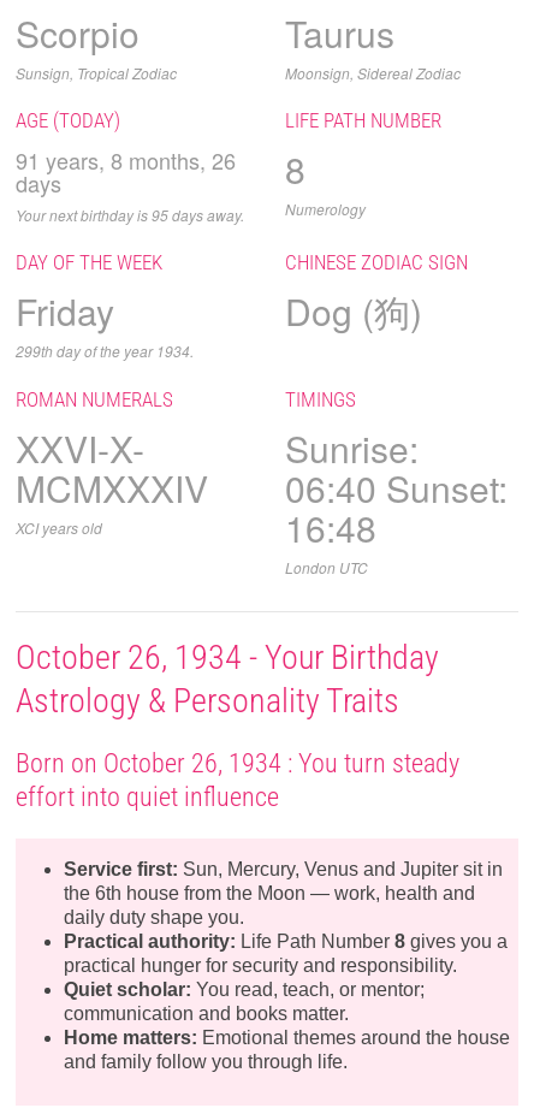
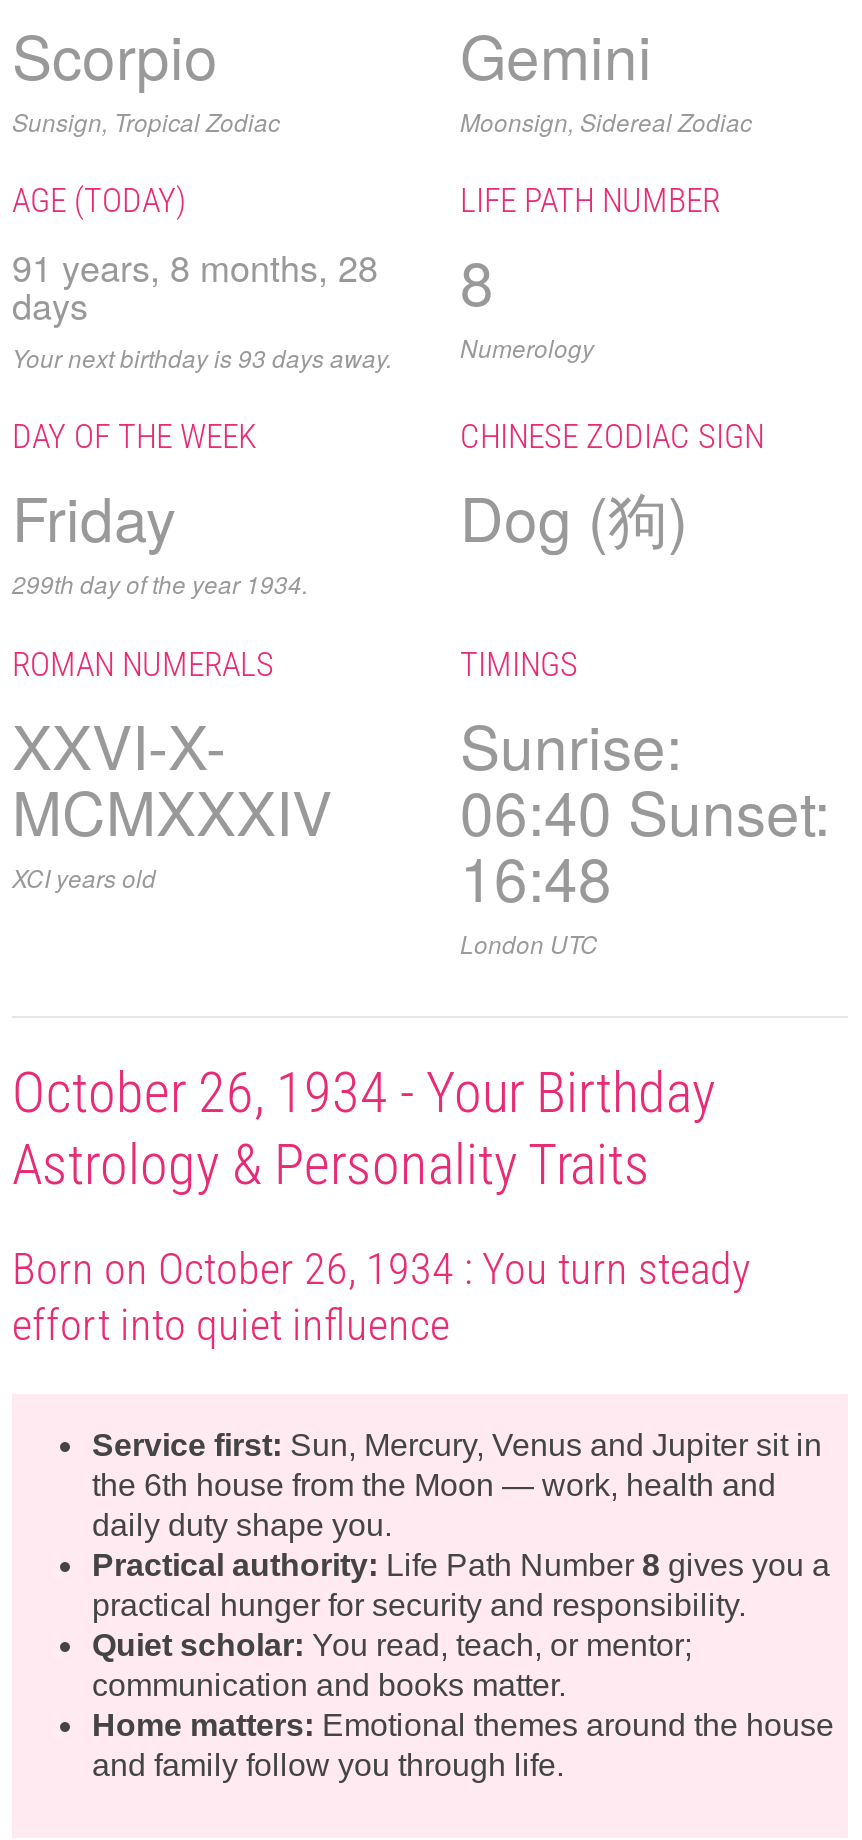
[285,7,394,58] Taurus -> [460,11,652,97] Gemini
[16,143,305,195] 91 years, 8 months, 26 8 -> [12,238,494,324] 91 years, 8 months, 28 8
[16,205,244,225] Your next birthday is 95 days away. -> [12,340,392,374] Your next birthday is 93 days away.

